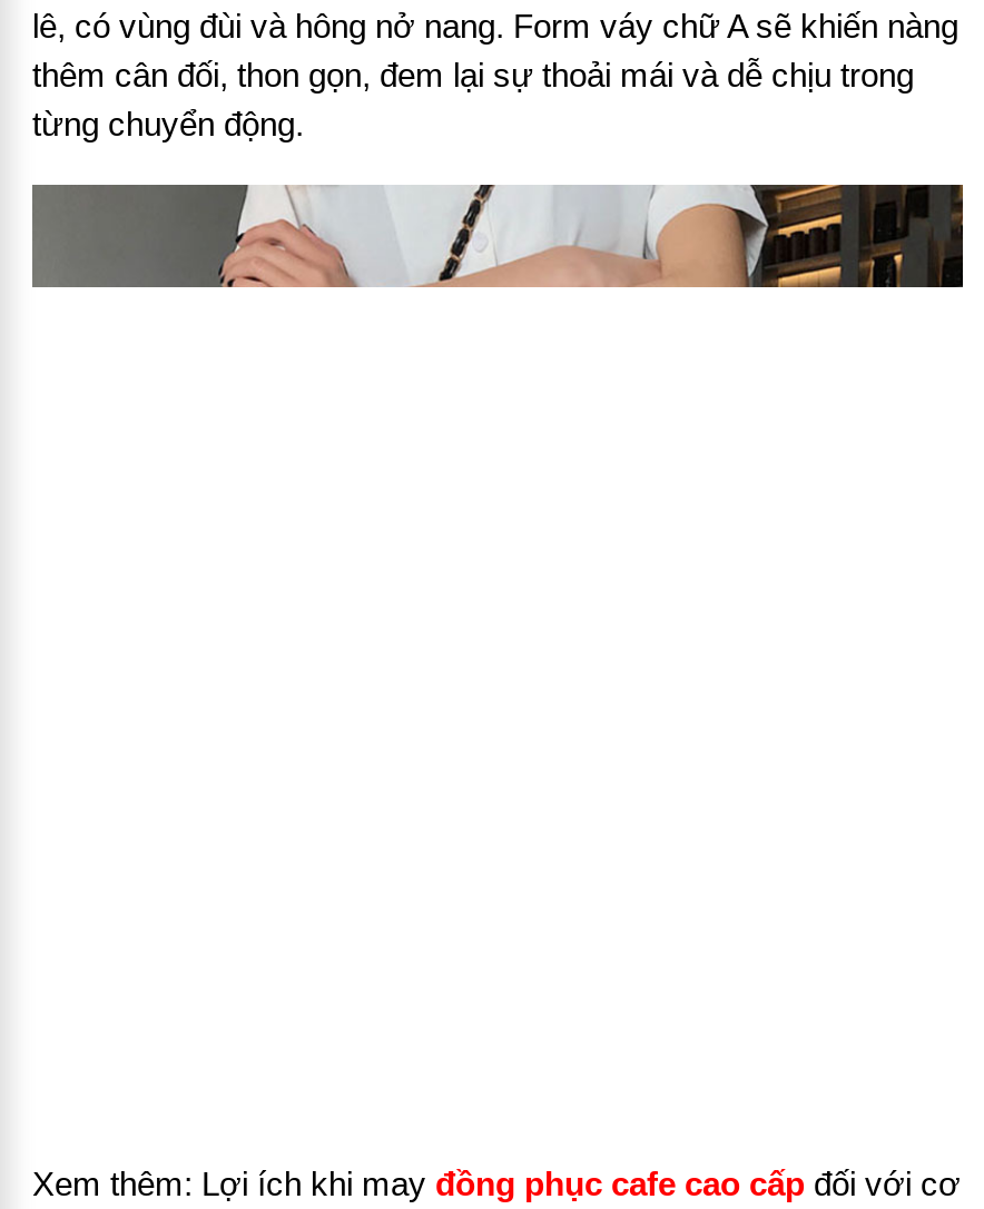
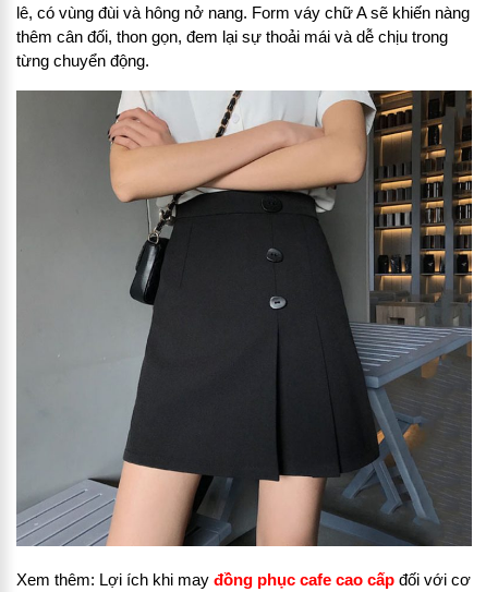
none -> [15,140,473,547] [image]

